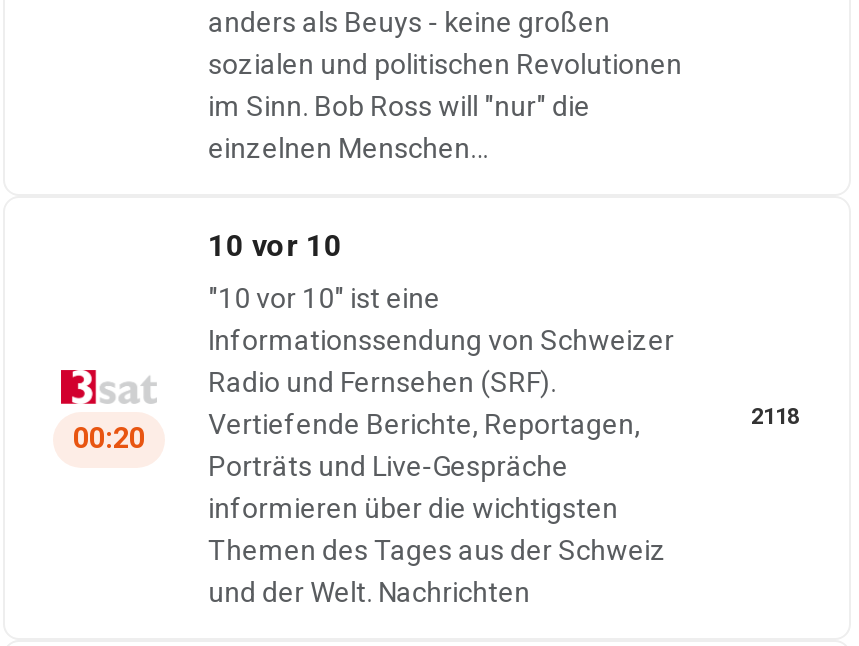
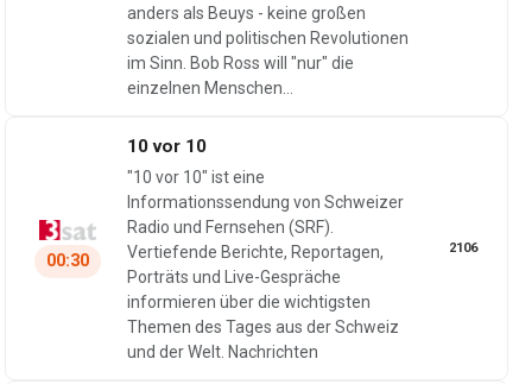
[73,408,640,457] 00:20 Vertiefende Berichte, Reportagen, -> [46,243,383,272] 00:30 Vertiefende Berichte, Reportagen,
[751,404,799,430] 2118 -> [449,240,477,256] 2106

